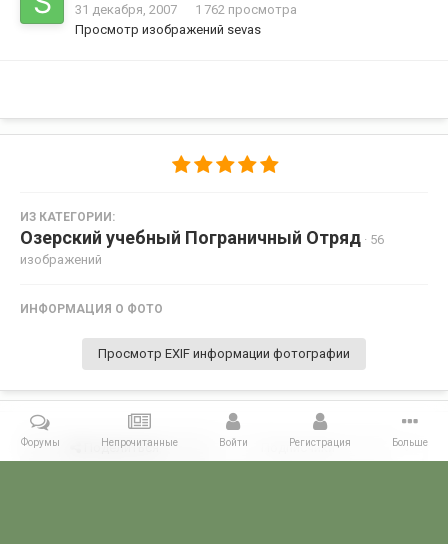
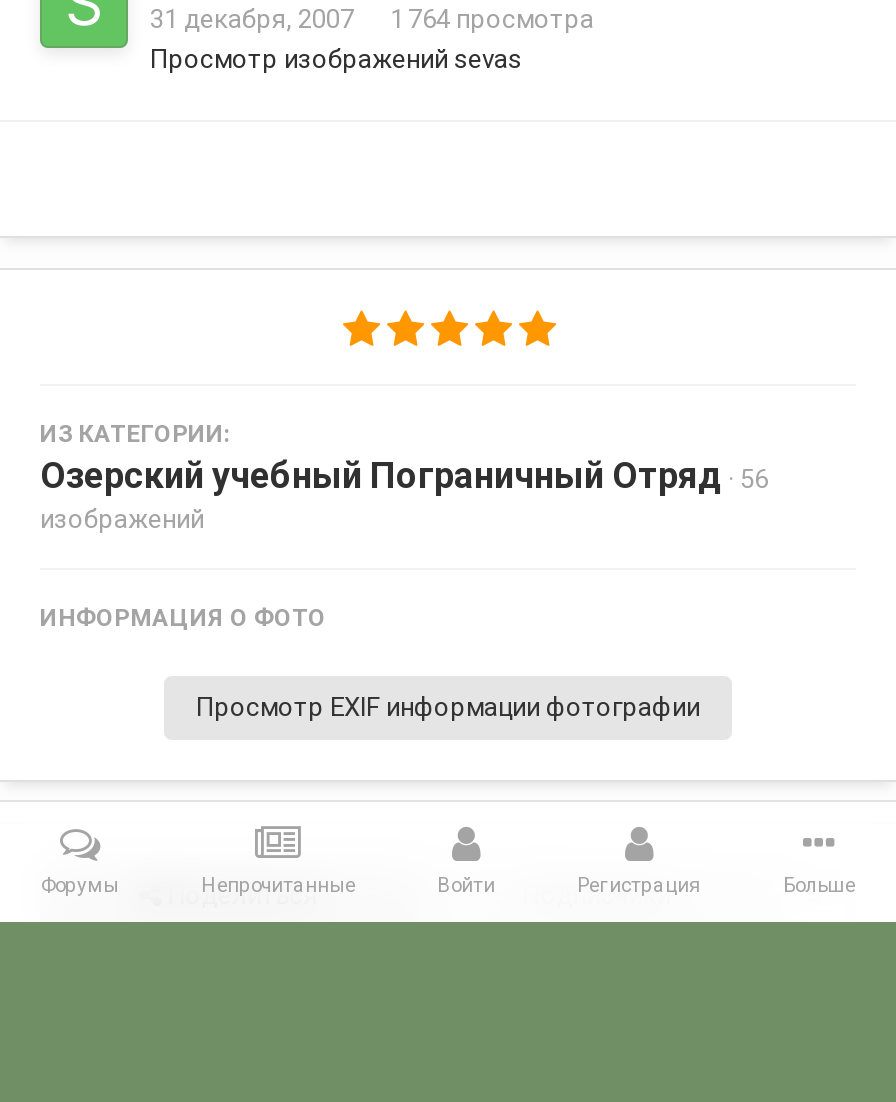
[75,2,297,17] 31 декабря, 2007 1 762 просмотра -> [150,5,594,35] 31 декабря, 2007 1 764 просмотра

